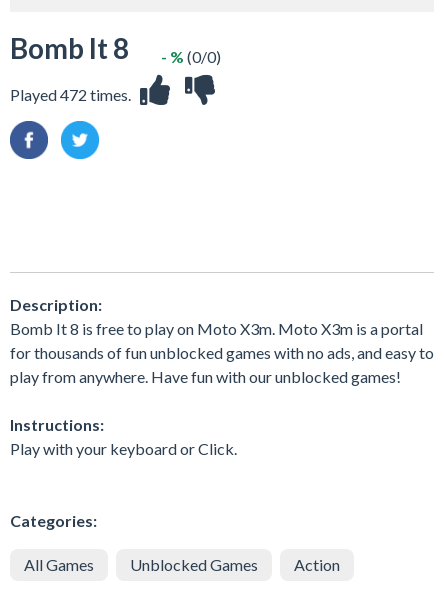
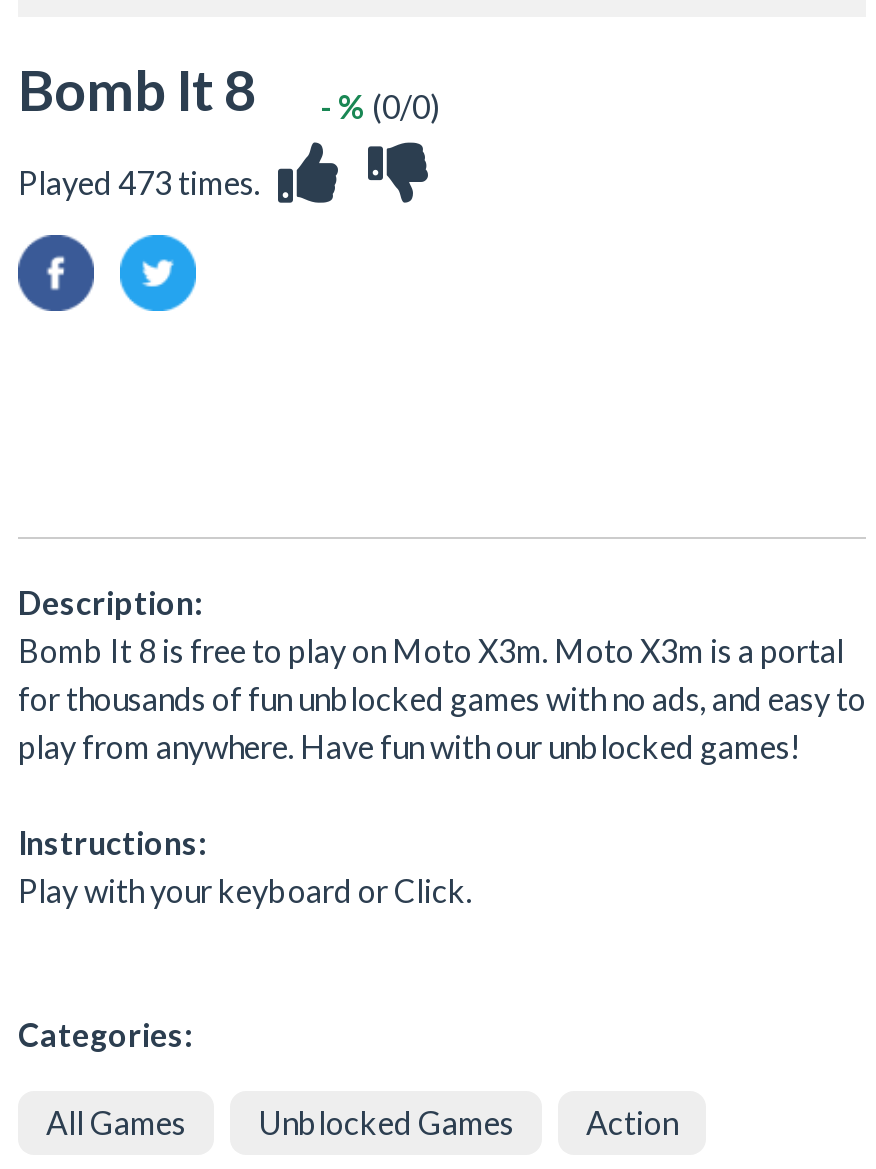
[10,85,131,104] Played 472 times. -> [18,163,260,201] Played 473 times.

